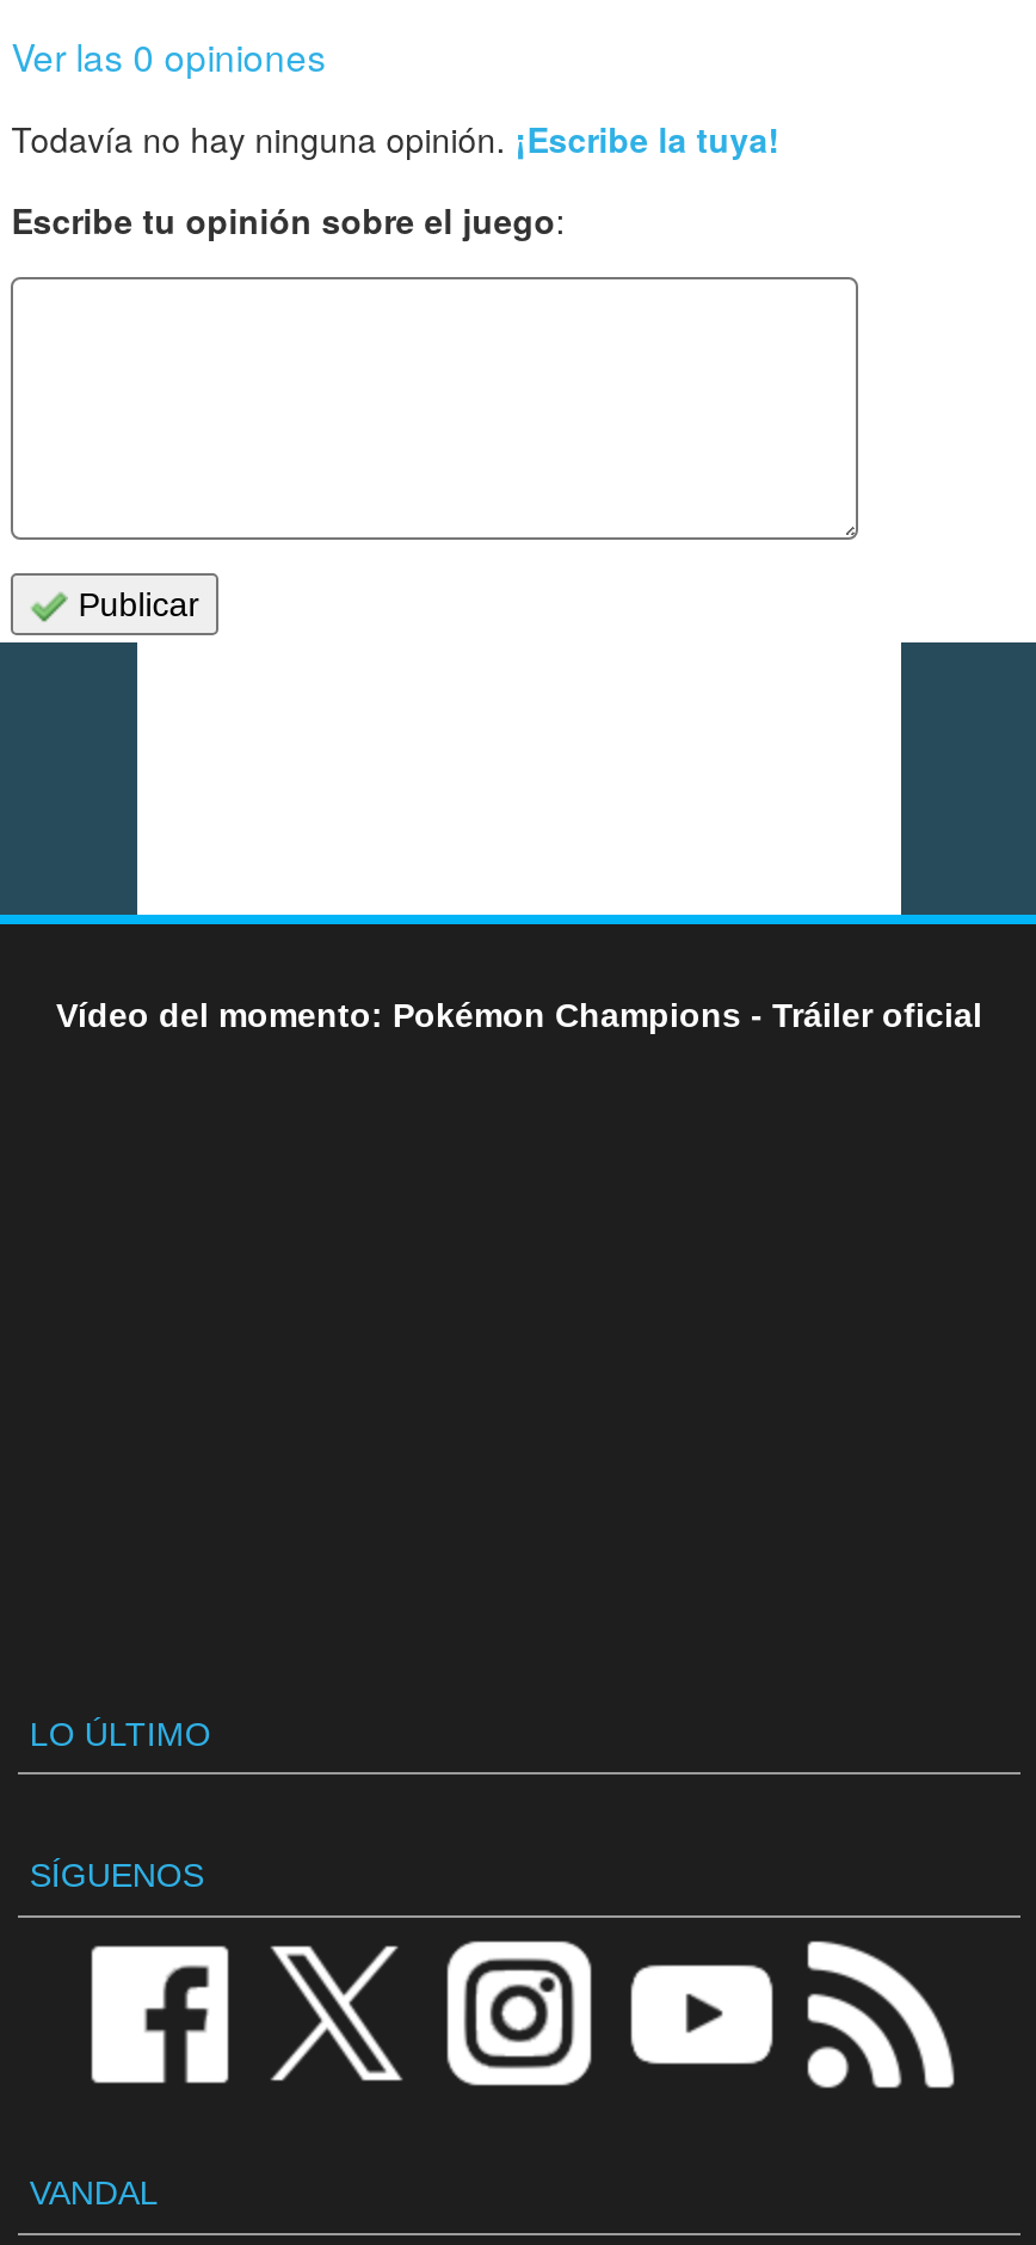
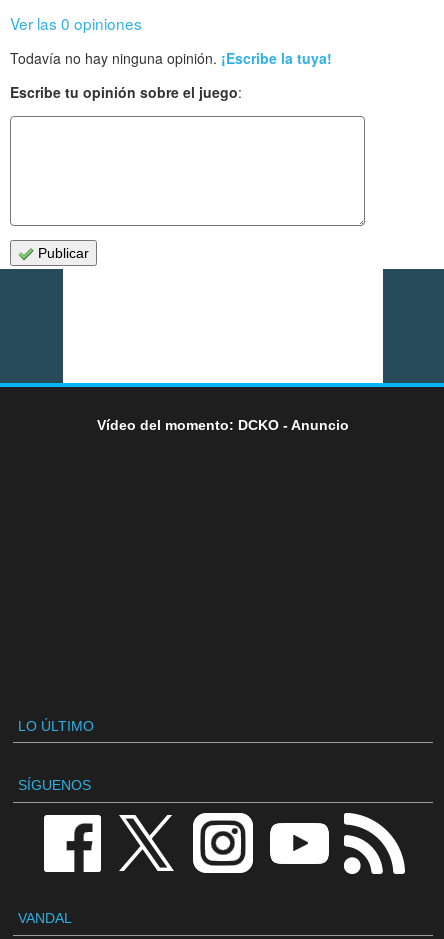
[56,996,982,1035] Vídeo del momento: Pokémon Champions - Tráiler oficial -> [97,417,349,433] Vídeo del momento: DCKO - Anuncio

